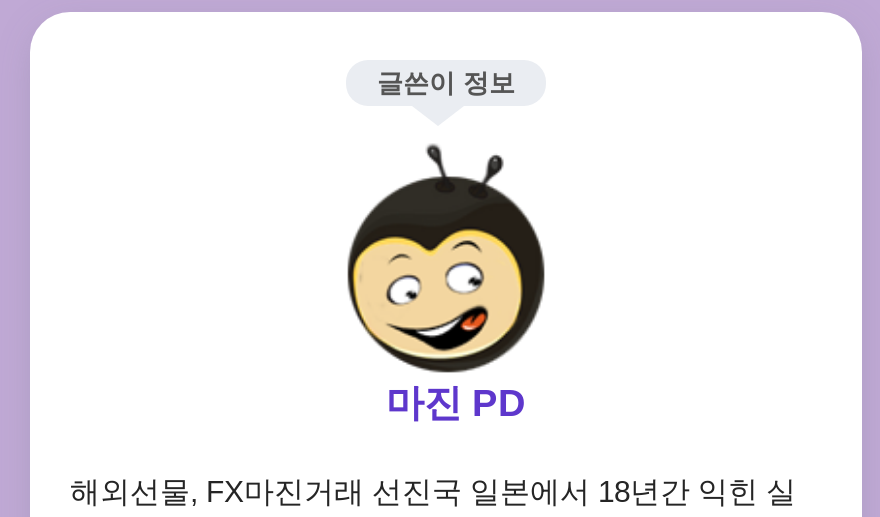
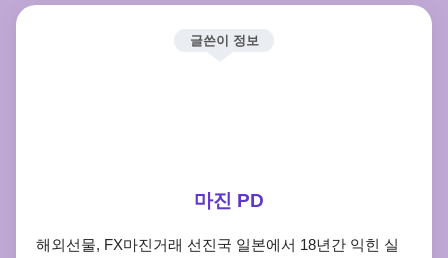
[346,142,546,374] [image] -> none

